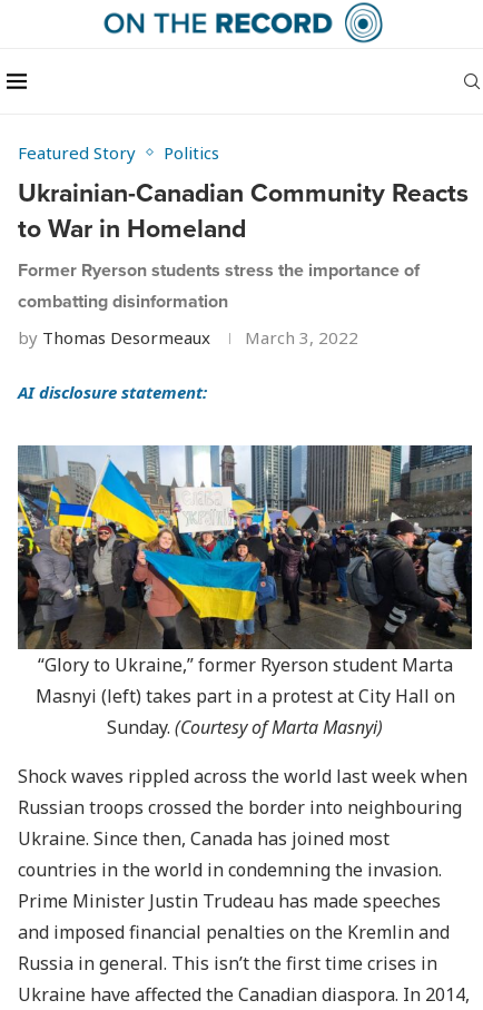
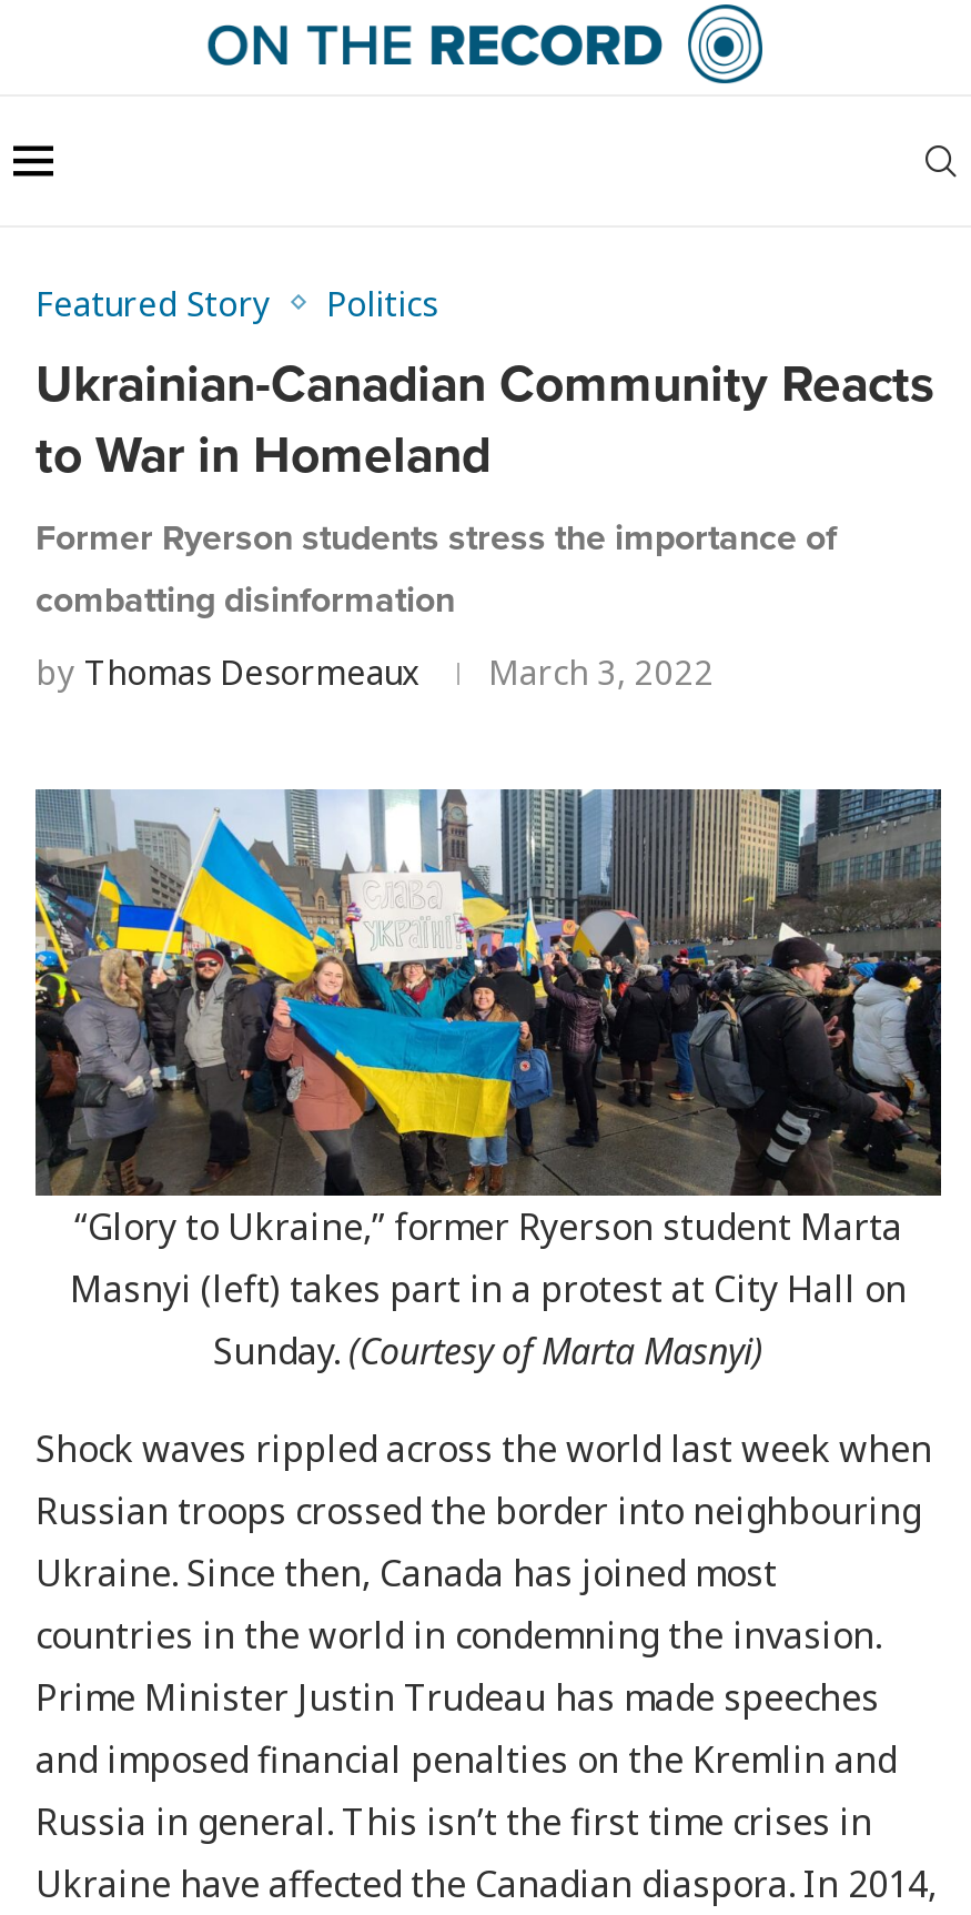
[18,380,207,403] AI disclosure statement: -> none

